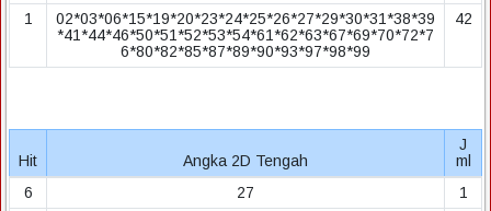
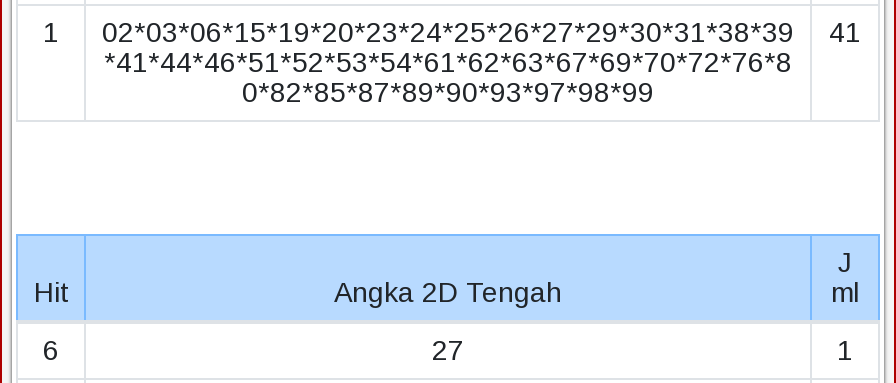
[24,10,472,27] 1 02*03*06*15*19*20*23*24*25*26*27*29*30*31*38*39 42 -> [43,15,861,47] 1 02*03*06*15*19*20*23*24*25*26*27*29*30*31*38*39 41
[57,26,434,43] *41*44*46*50*51*52*53*54*61*62*63*67*69*70*72*7 -> [104,45,792,77] *41*44*46*51*52*53*54*61*62*63*67*69*70*72*76*8
[121,42,370,60] 6*80*82*85*87*89*90*93*97*98*99 -> [242,75,654,107] 0*82*85*87*89*90*93*97*98*99

